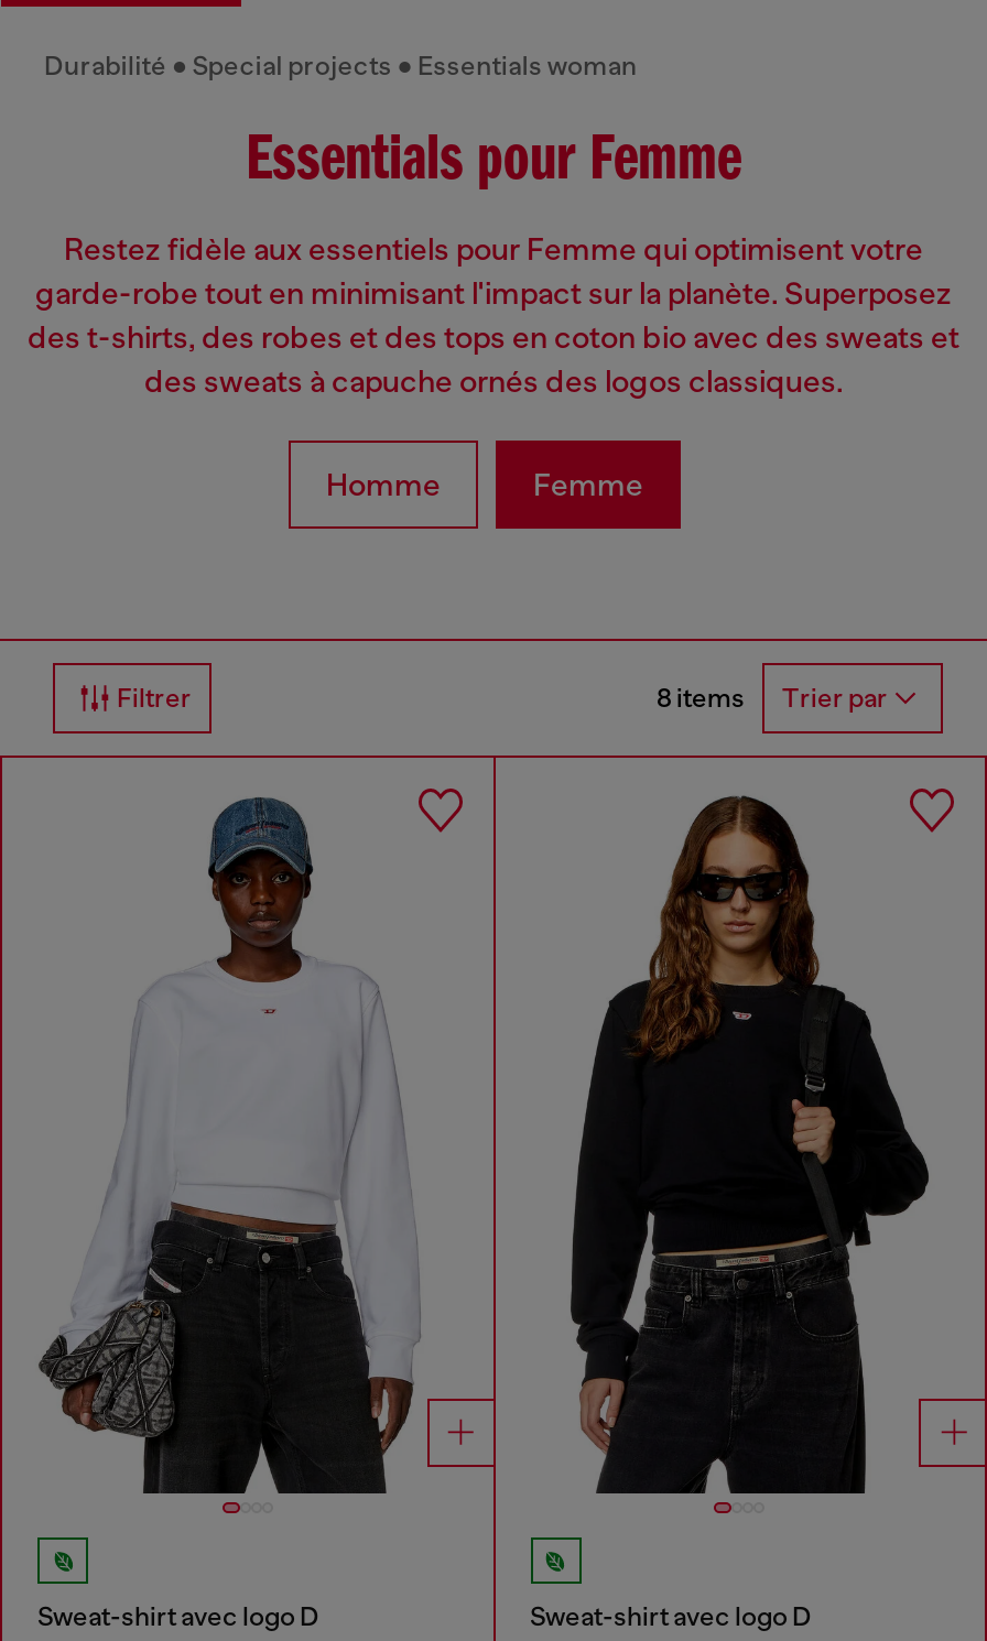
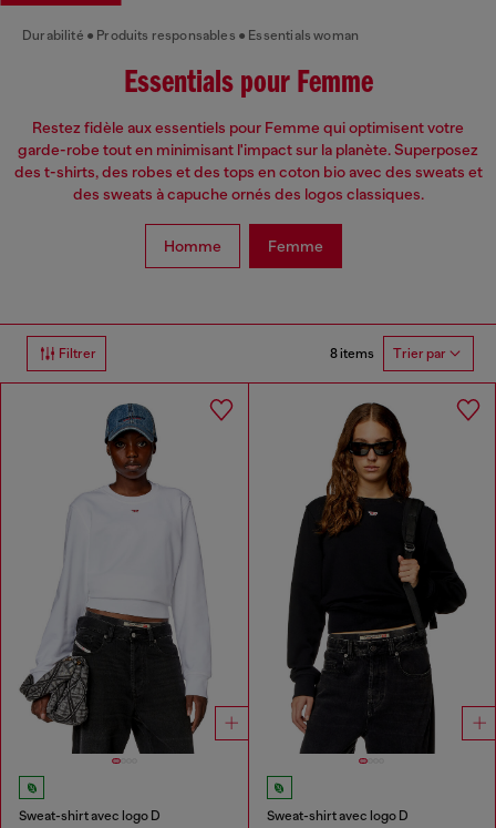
[192,51,392,81] Special projects -> [97,28,236,43] Produits responsables

